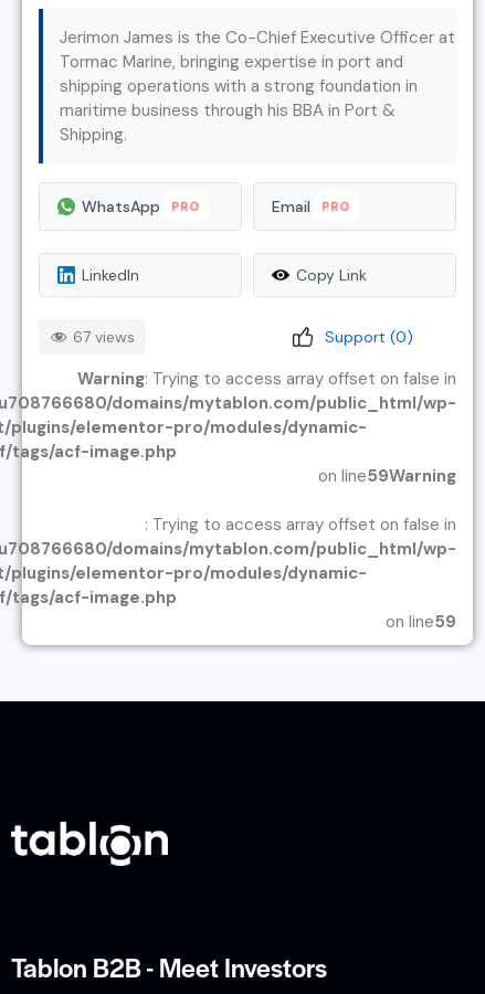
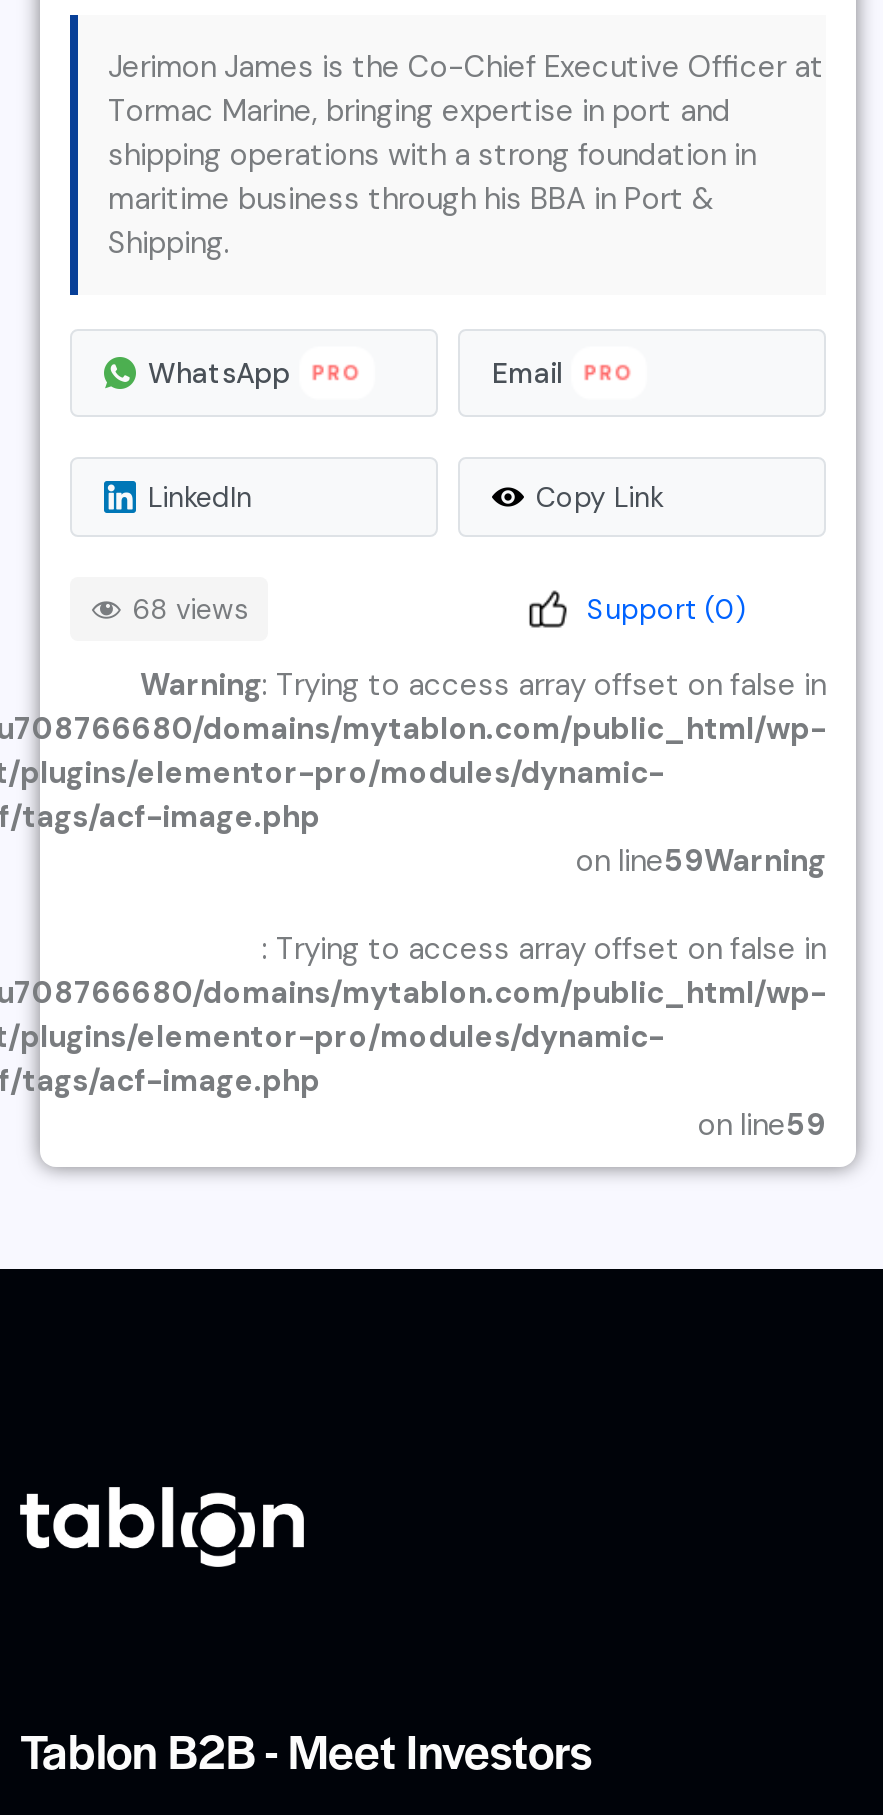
[73,327,135,347] 67 views -> [132,591,248,627] 68 views

